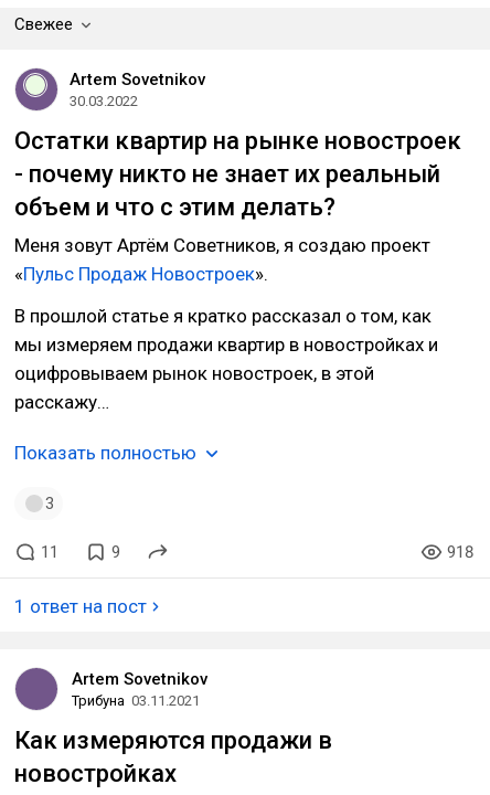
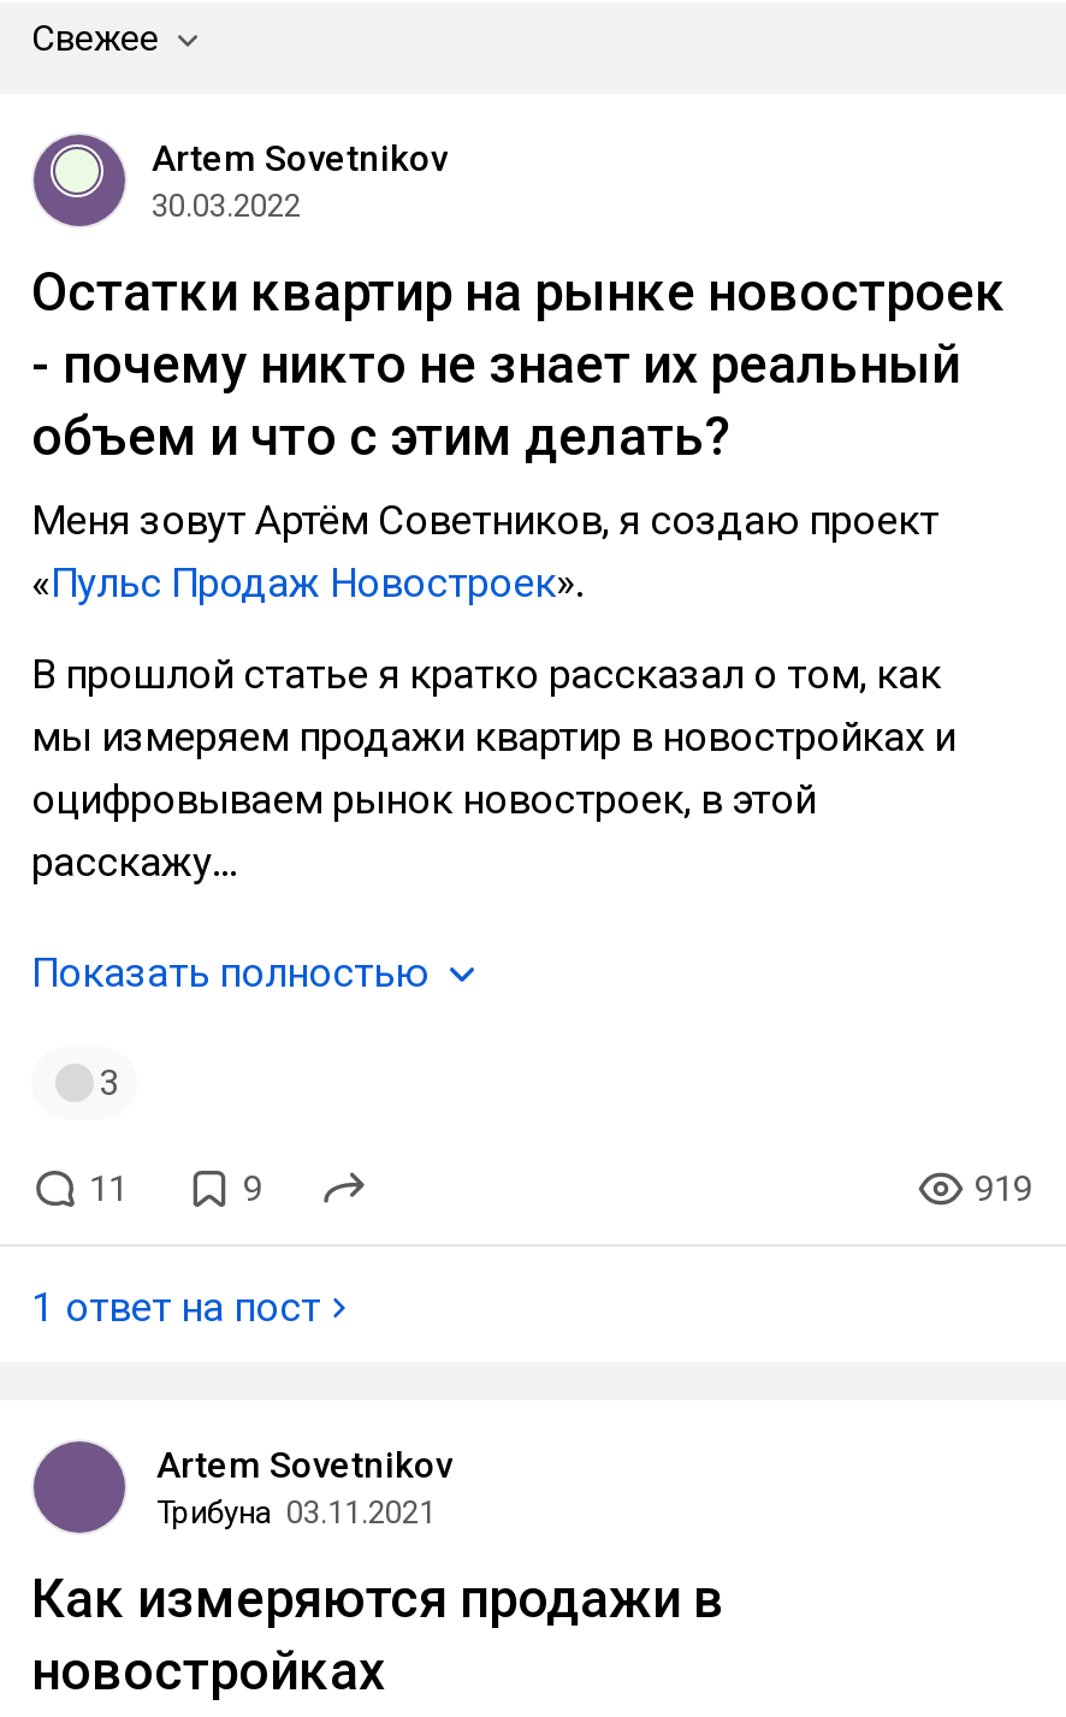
[447,542,473,562] 918 -> [975,1167,1032,1210] 919

